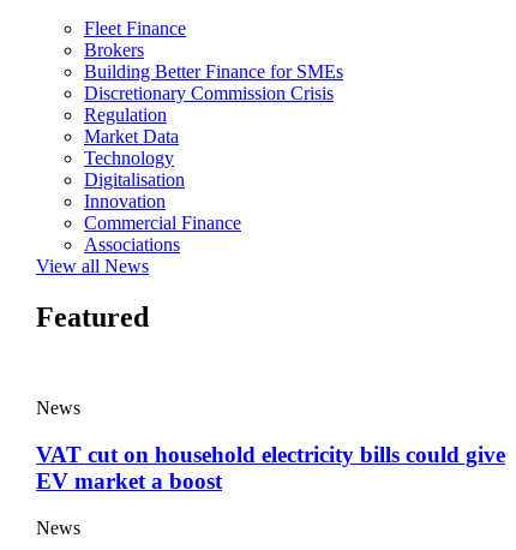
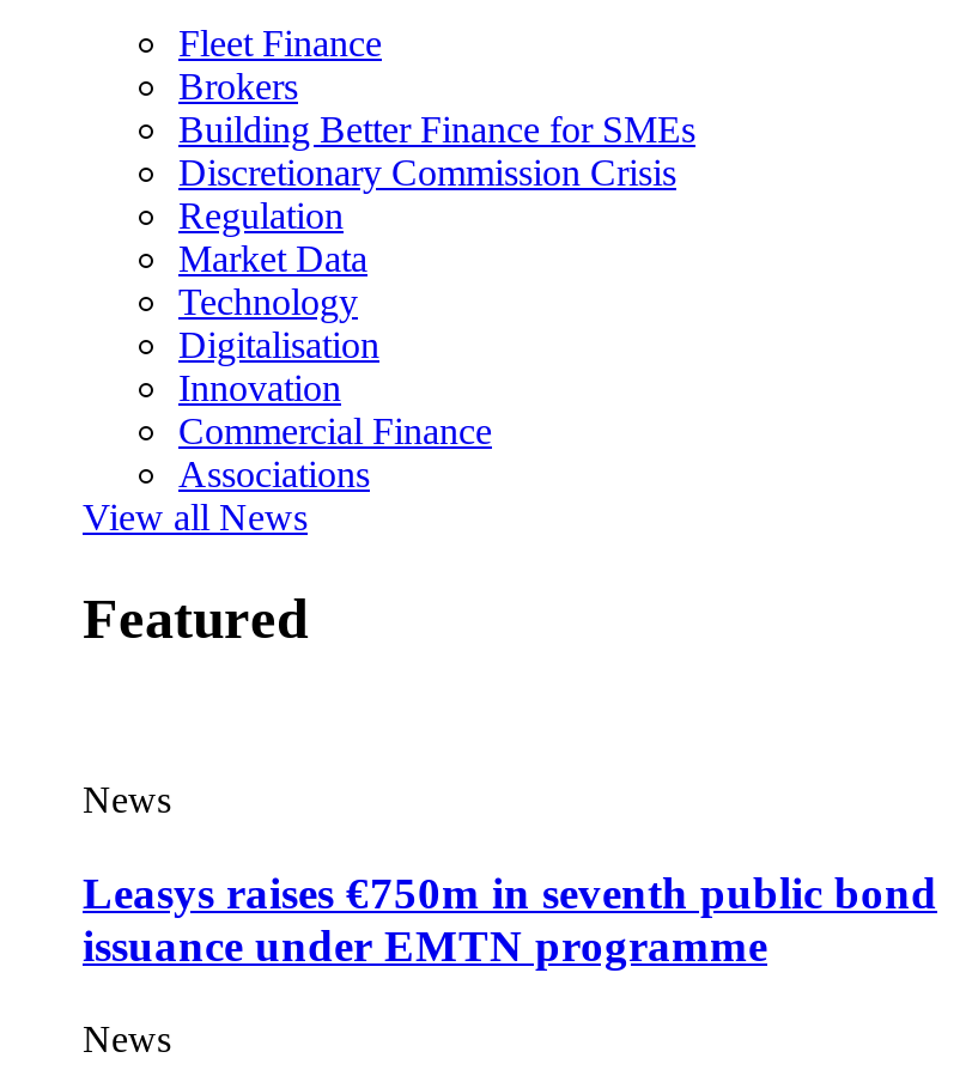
[36,442,505,494] VAT cut on household electricity bills could give | EV market a boost -> [83,868,937,971] Leasys raises €750m in seventh public bond | issuance under EMTN programme

